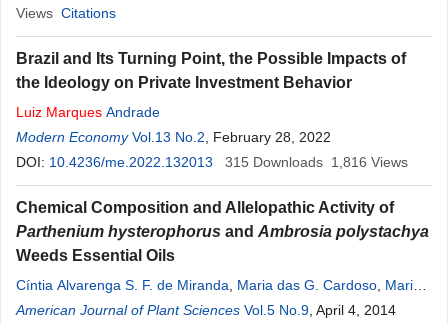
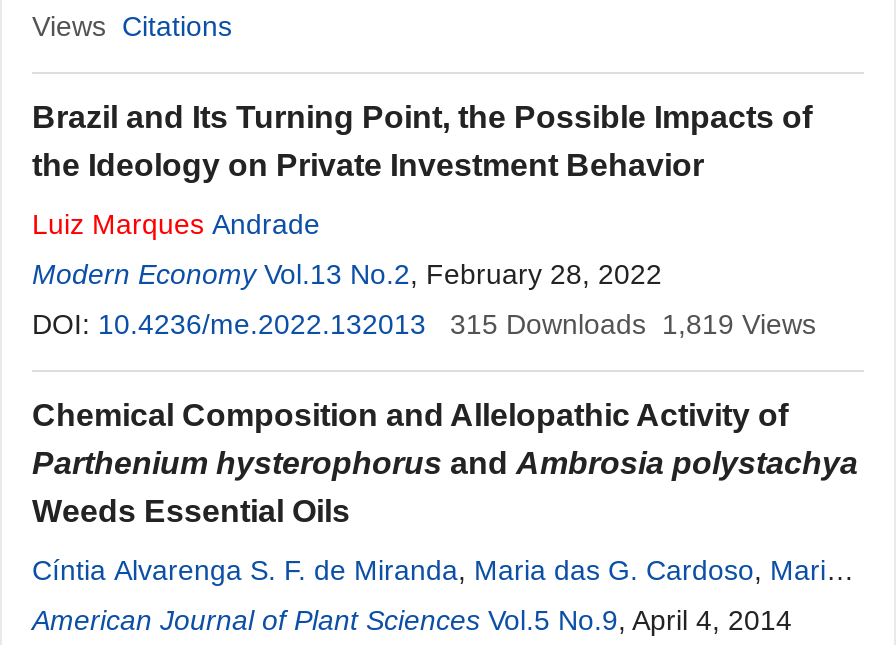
[225,154,408,170] 315 Downloads 1,816 Views -> [450,308,816,340] 315 Downloads 1,819 Views

